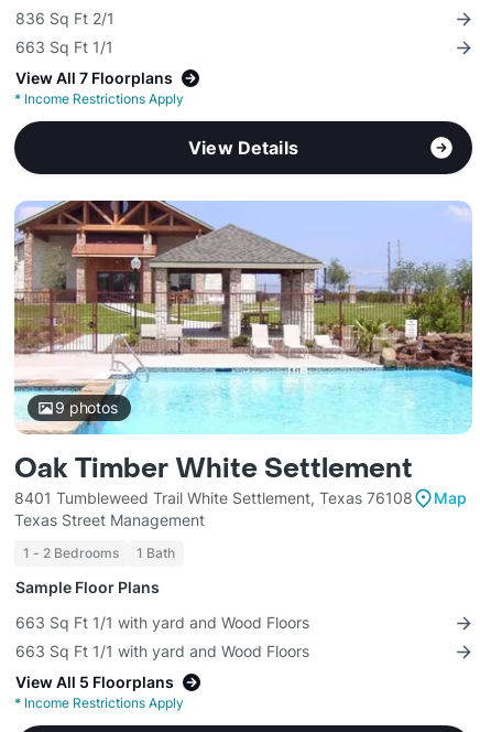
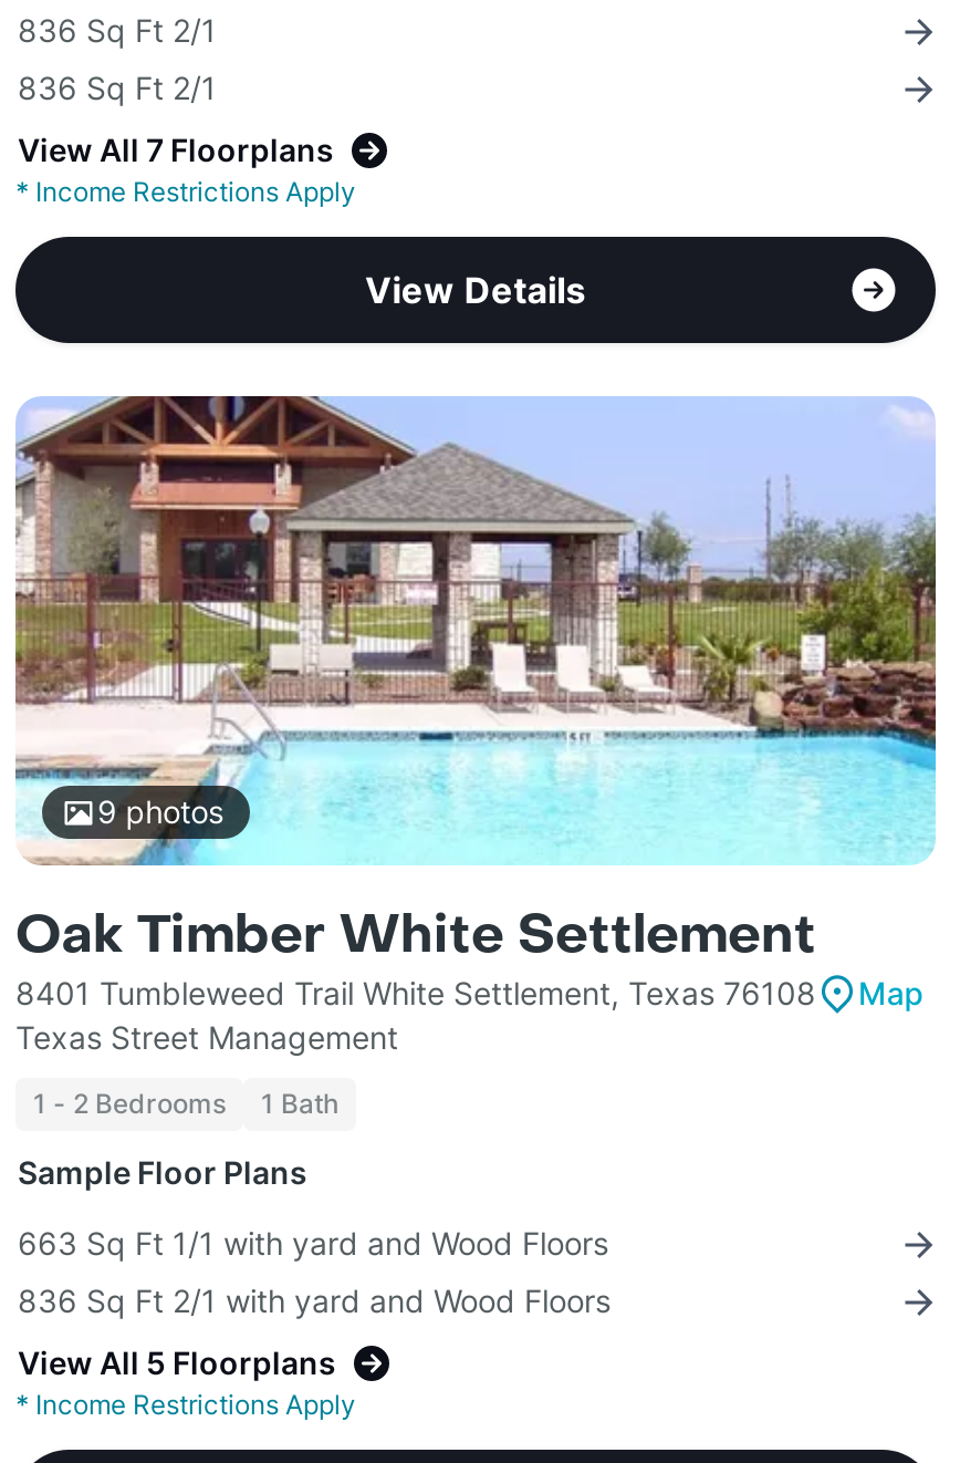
[15,38,113,56] 663 Sq Ft 1/1 -> [18,69,217,107] 836 Sq Ft 2/1
[15,642,309,661] 663 Sq Ft 1/1 with yard and Wood Floors -> [18,1282,611,1320] 836 Sq Ft 2/1 with yard and Wood Floors

